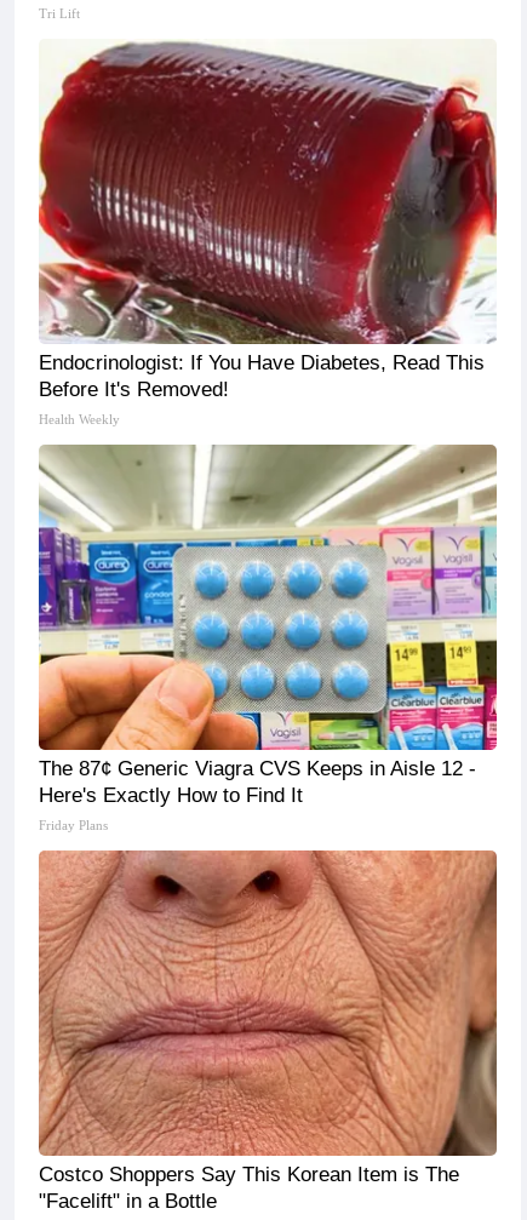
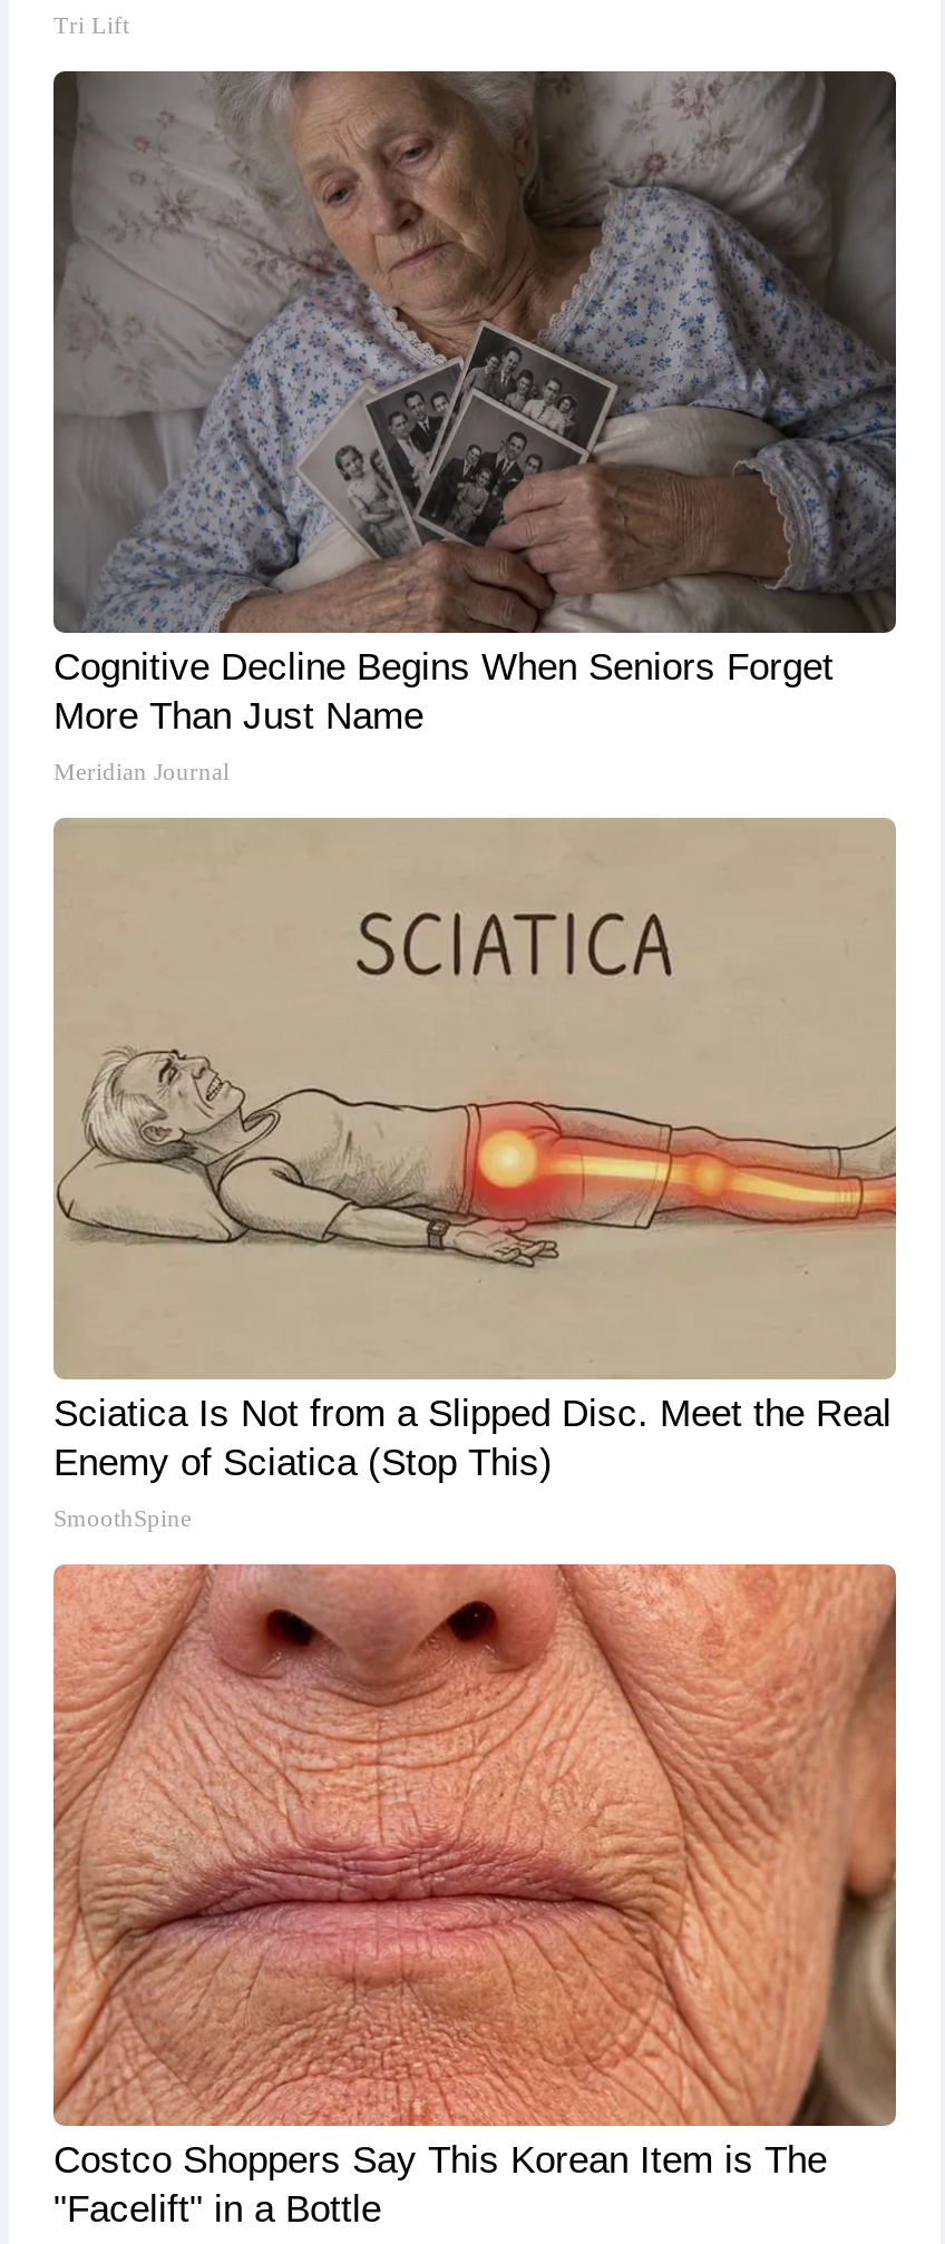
[38,39,498,401] [image] | Endocrinologist: If You Have Diabetes, Read This | Before It's Removed! -> [51,69,898,737] [image] | Cognitive Decline Begins When Seniors Forget | More Than Just Name
[39,411,120,426] Health Weekly -> [53,757,230,784] Meridian Journal
[38,445,498,806] [image] | The 87¢ Generic Viagra CVS Keeps in Aisle 12 - | Here's Exactly How to Find It -> [51,816,898,1483] [image] | Sciatica Is Not from a Slipped Disc. Meet the Real | Enemy of Sciatica (Stop This)
[39,817,108,832] Friday Plans -> [53,1503,192,1530] SmoothSpine

